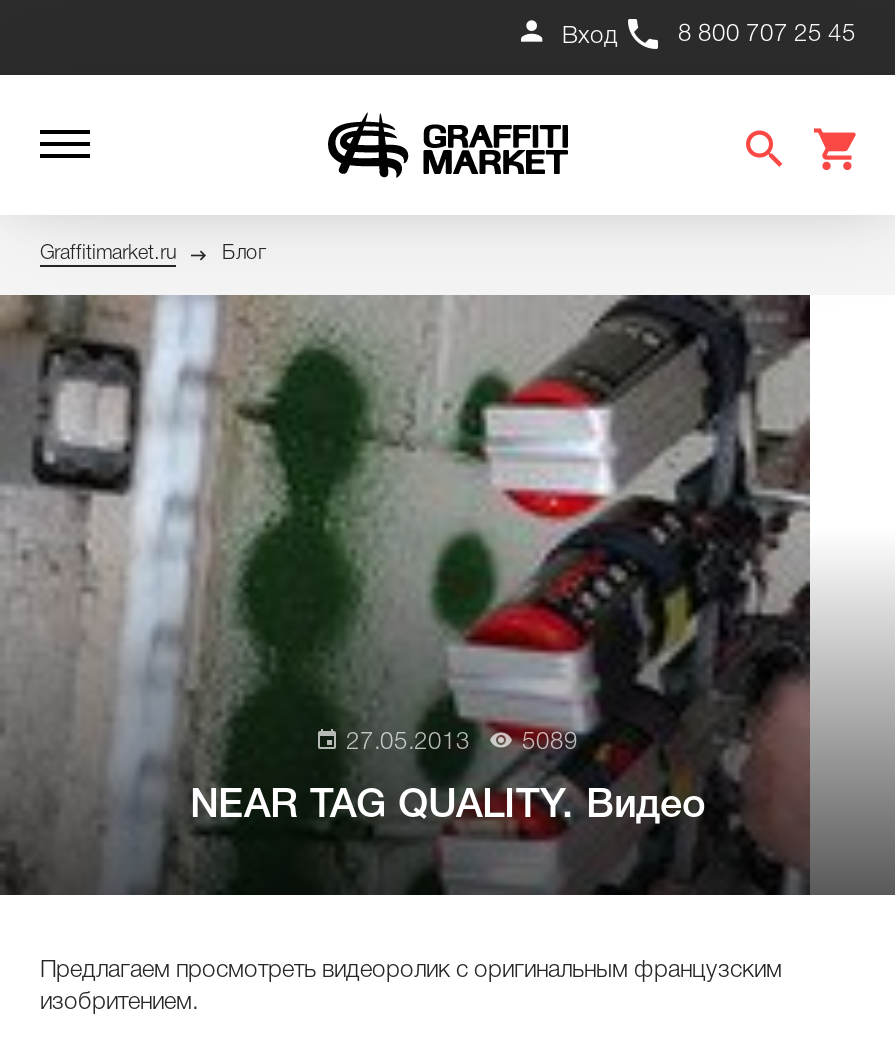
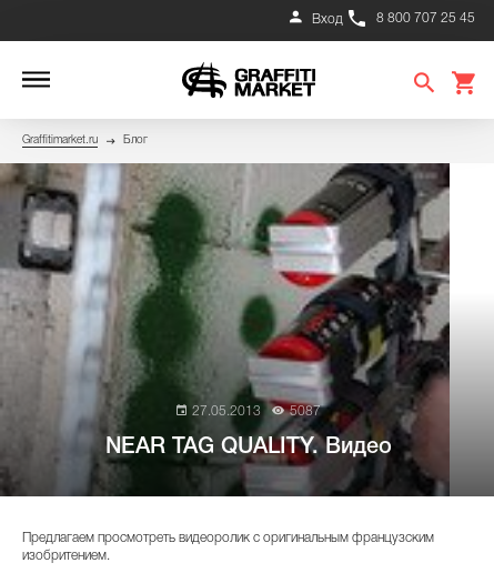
[522,731,578,753] 5089 -> [290,405,321,418] 5087

